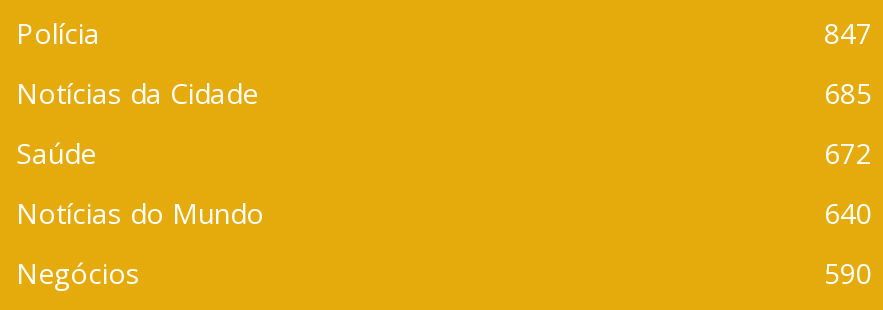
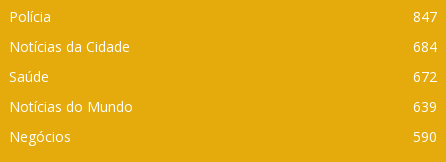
[824,74,872,112] 685 -> [413,37,437,56] 684
[824,194,872,232] 640 -> [413,97,437,116] 639

